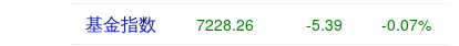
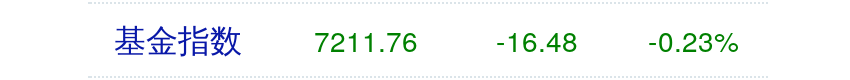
[196,13,254,35] 7228.26 -> [314,21,418,61] 7211.76
[306,13,343,35] -5.39 -> [496,21,578,61] -16.48
[381,13,431,35] -0.07% -> [648,21,738,61] -0.23%

